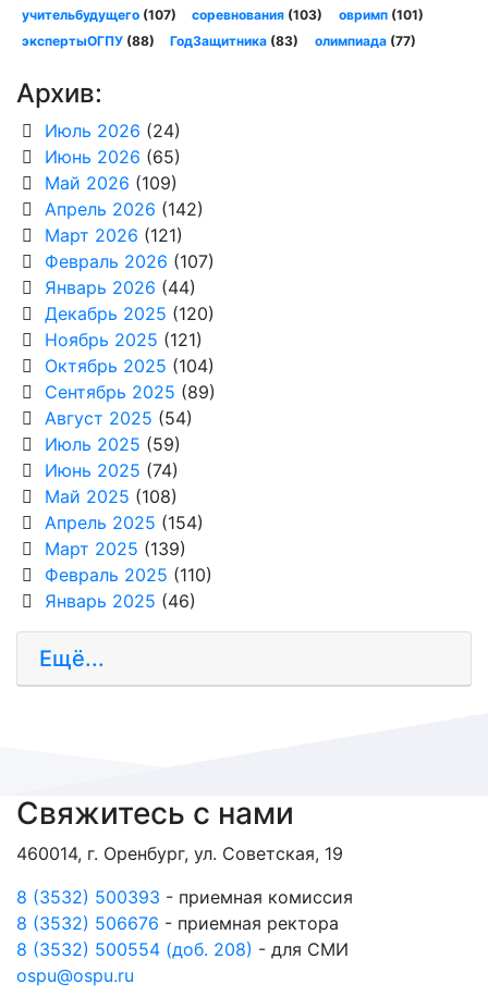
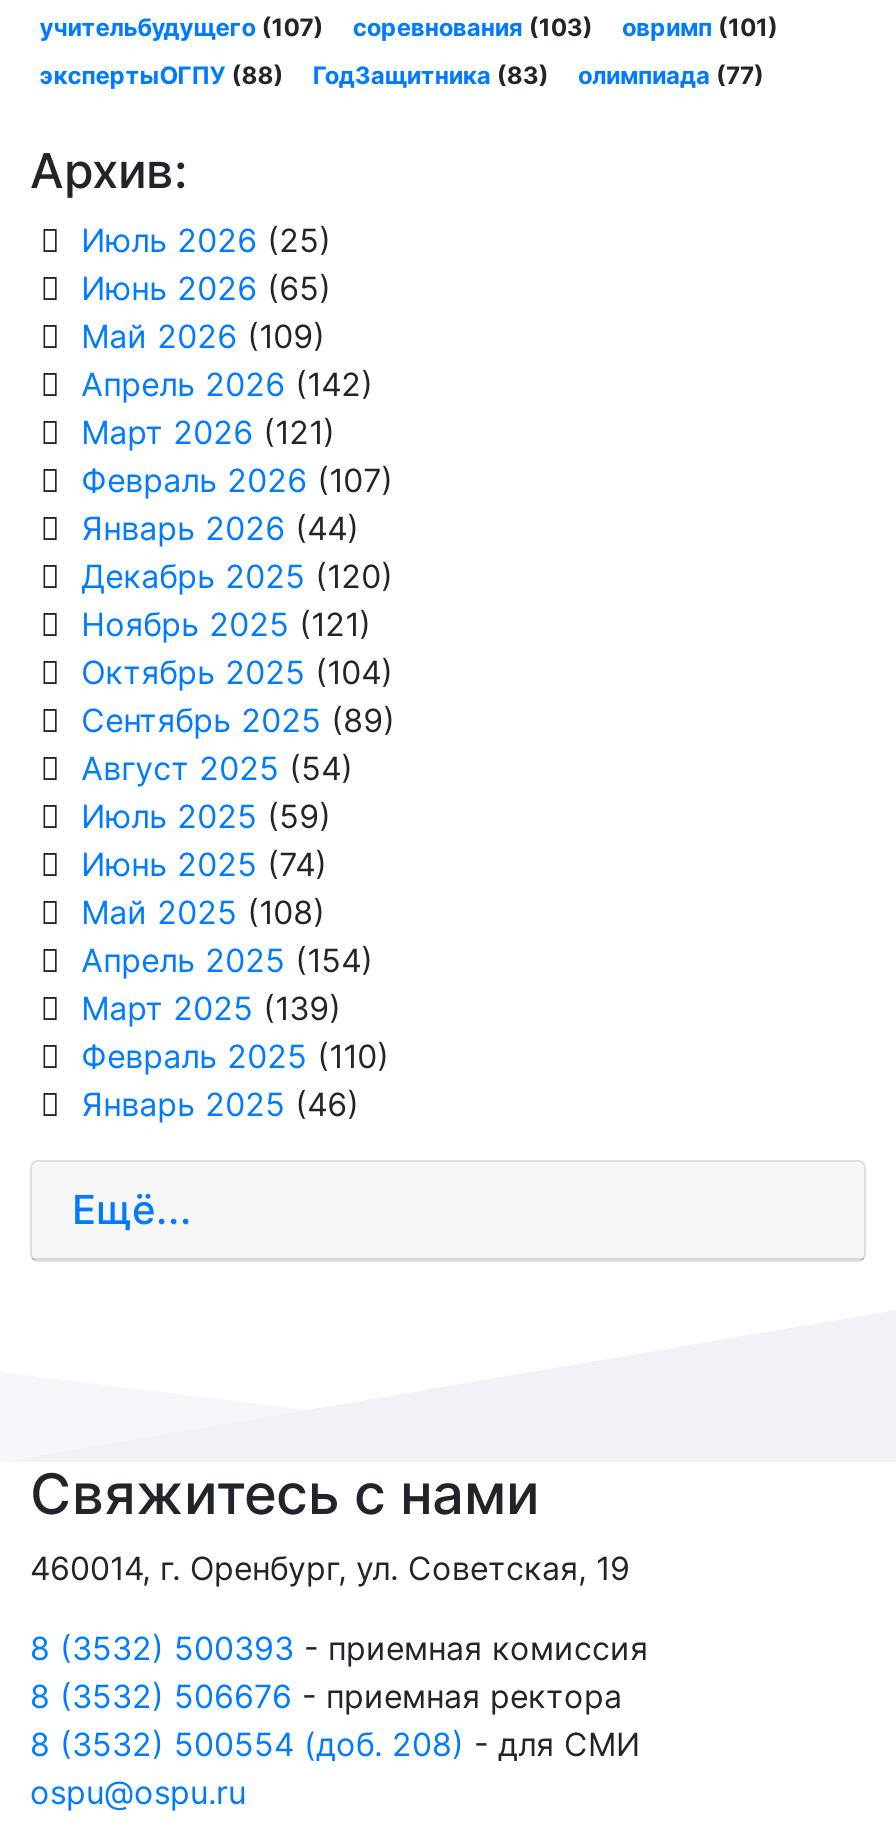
[44,120,180,142] Июль 2026 (24) -> [81,221,331,261] Июль 2026 (25)

